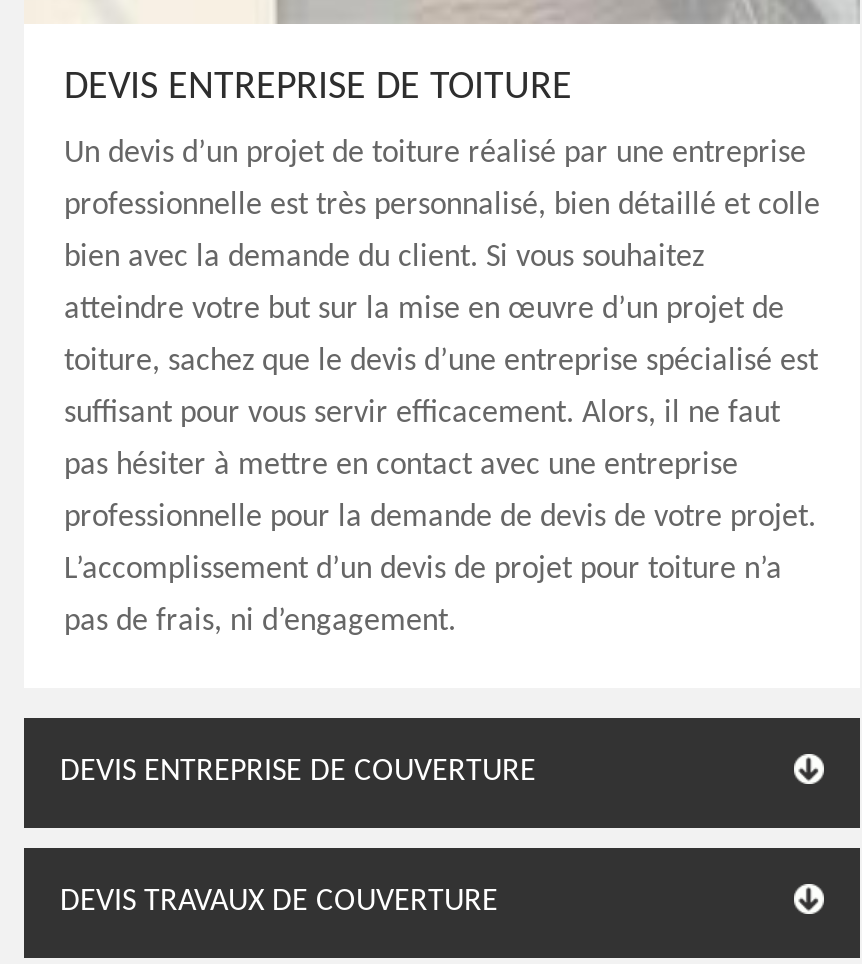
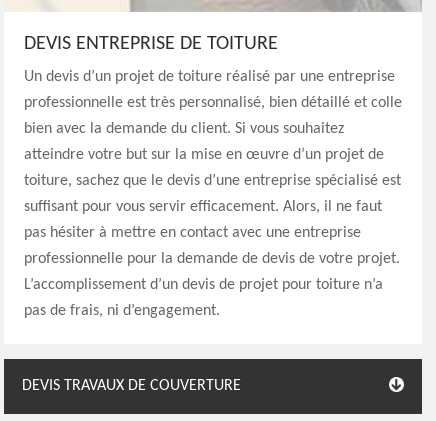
[60,756,536,788] DEVIS ENTREPRISE DE COUVERTURE -> none

